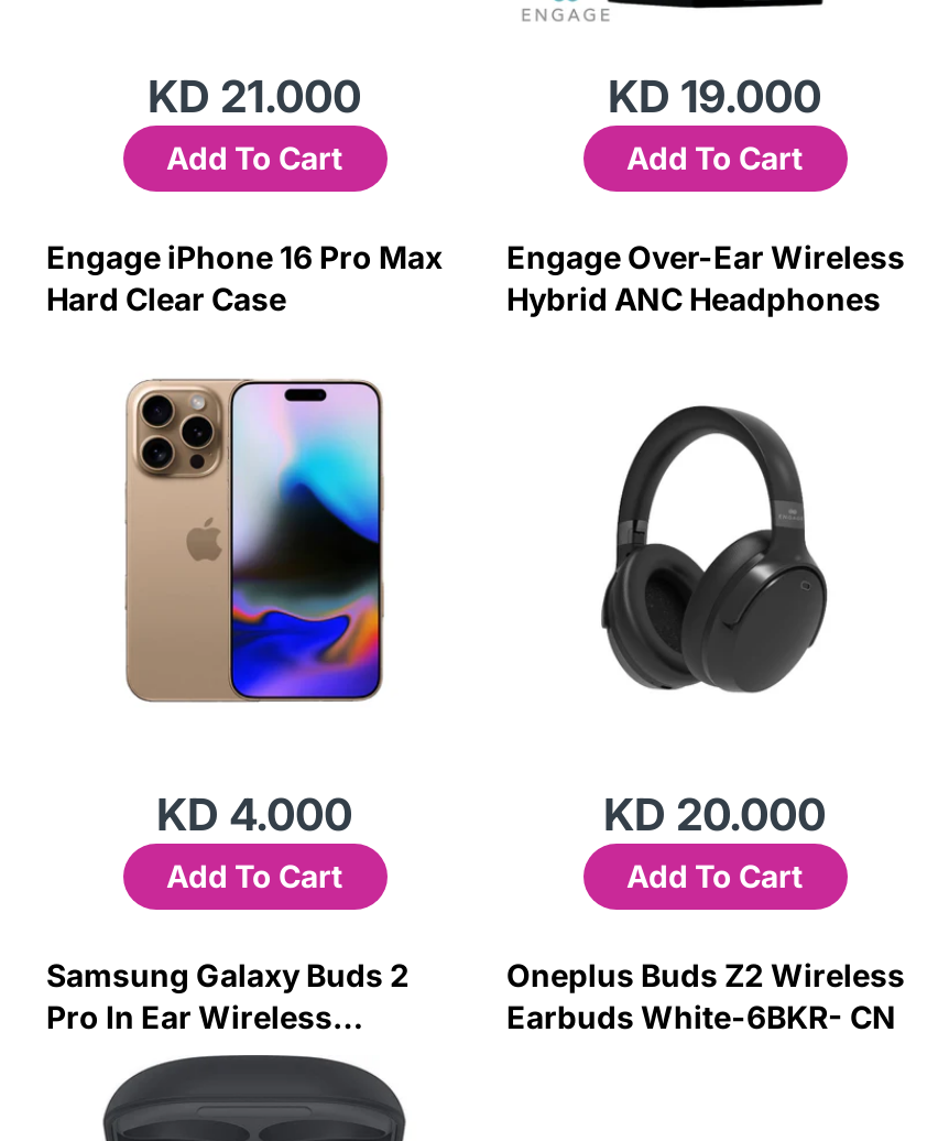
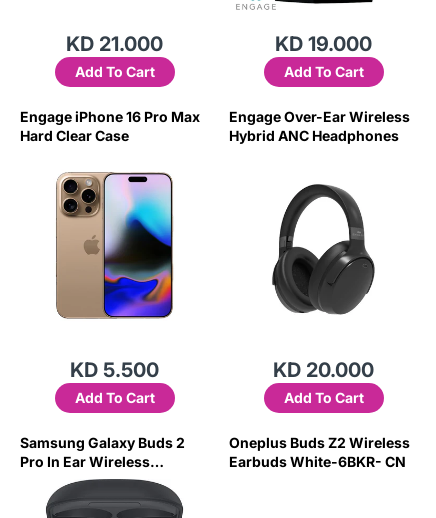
[156,789,352,841] KD 4.000 -> [70,358,159,382] KD 5.500

